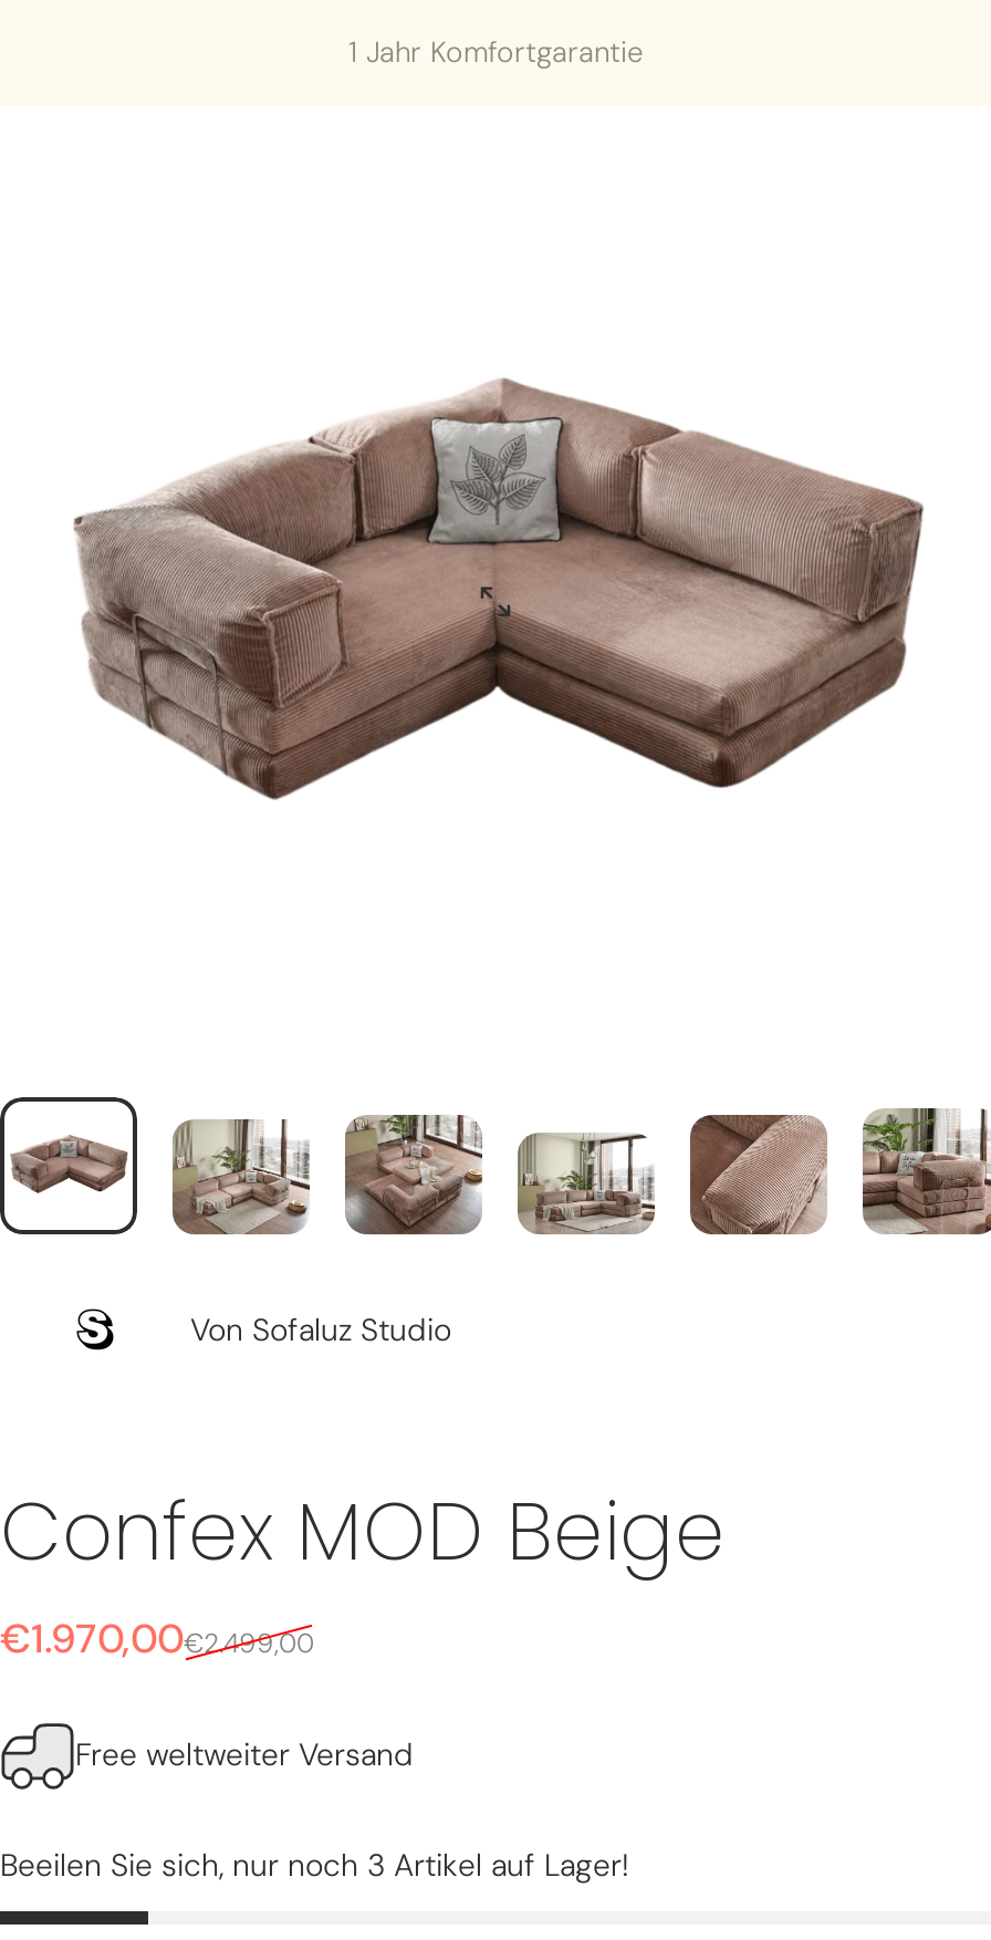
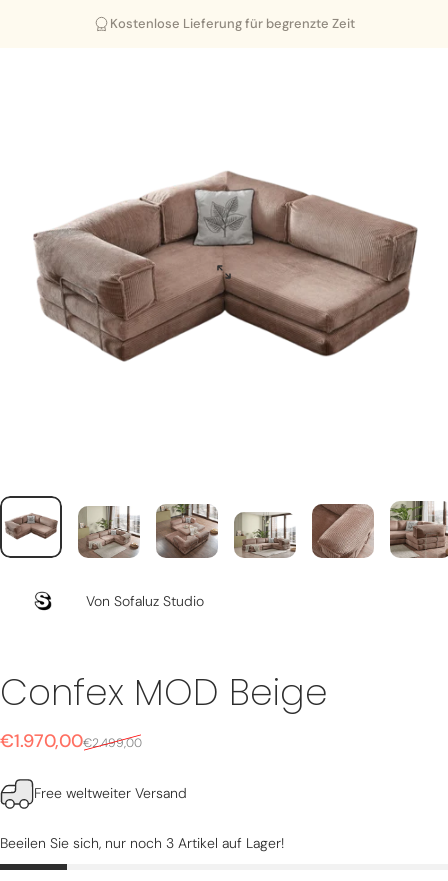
[348,33,643,71] 1 Jahr Komfortgarantie -> [109,15,354,32] Kostenlose Lieferung für begrenzte Zeit

